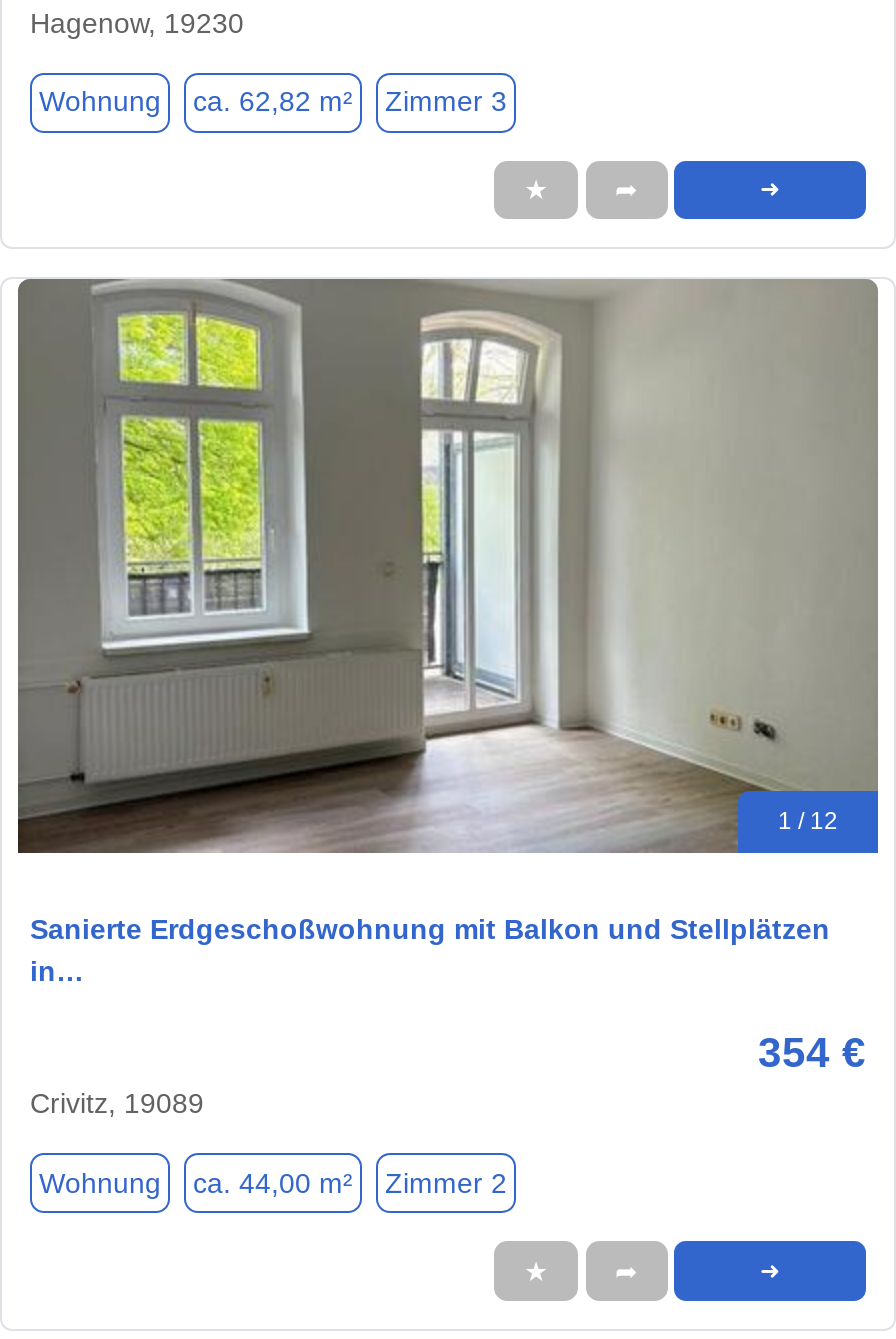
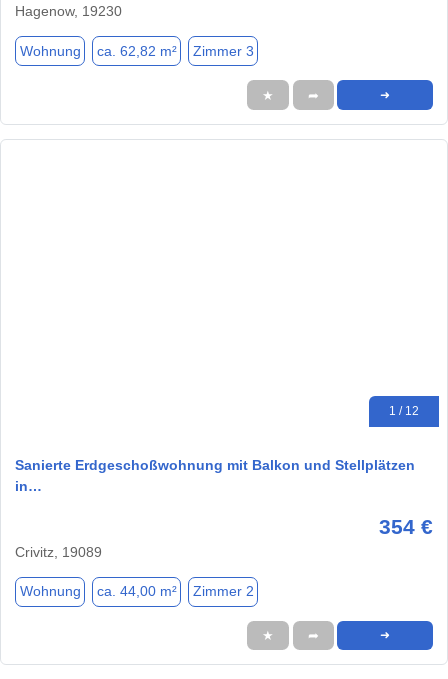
[16,278,880,856] [image] -> none

